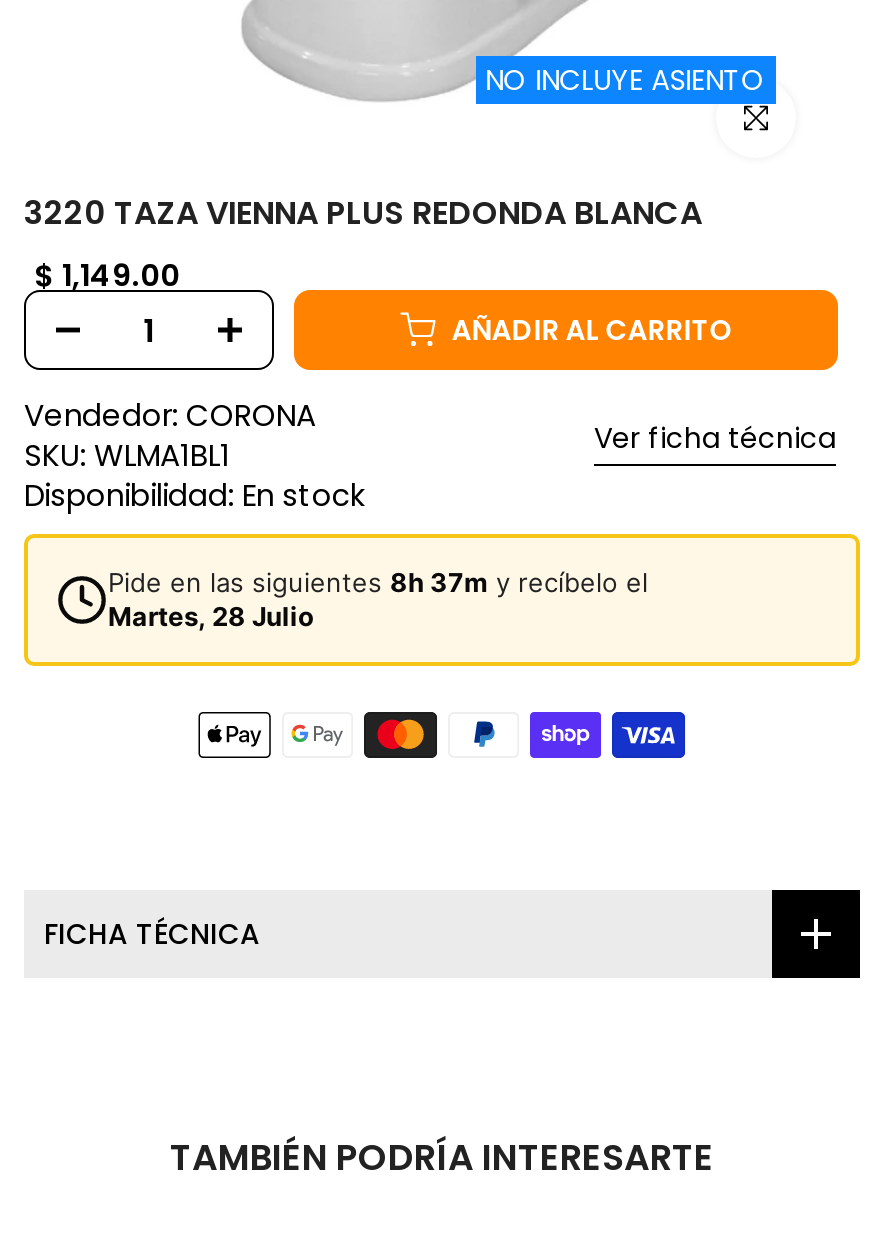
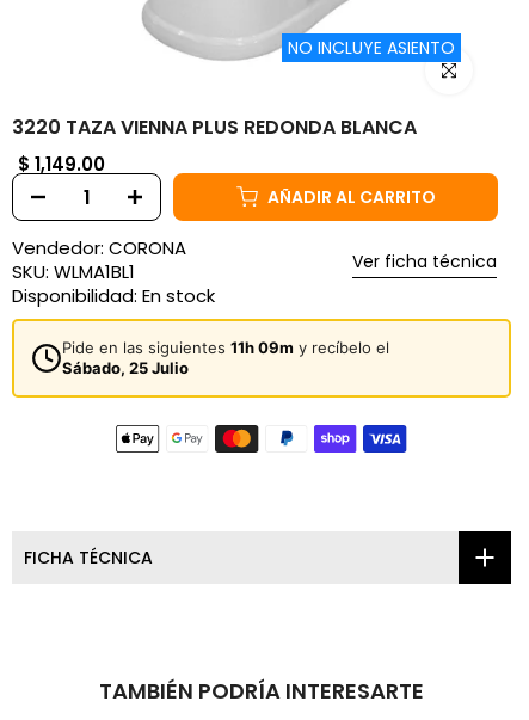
[108,566,648,598] Pide en las siguientes 8h 37m y recíbelo el -> [62,338,389,357] Pide en las siguientes 11h 09m y recíbelo el
[108,600,314,632] Martes, 28 Julio -> [62,358,189,378] Sábado, 25 Julio

